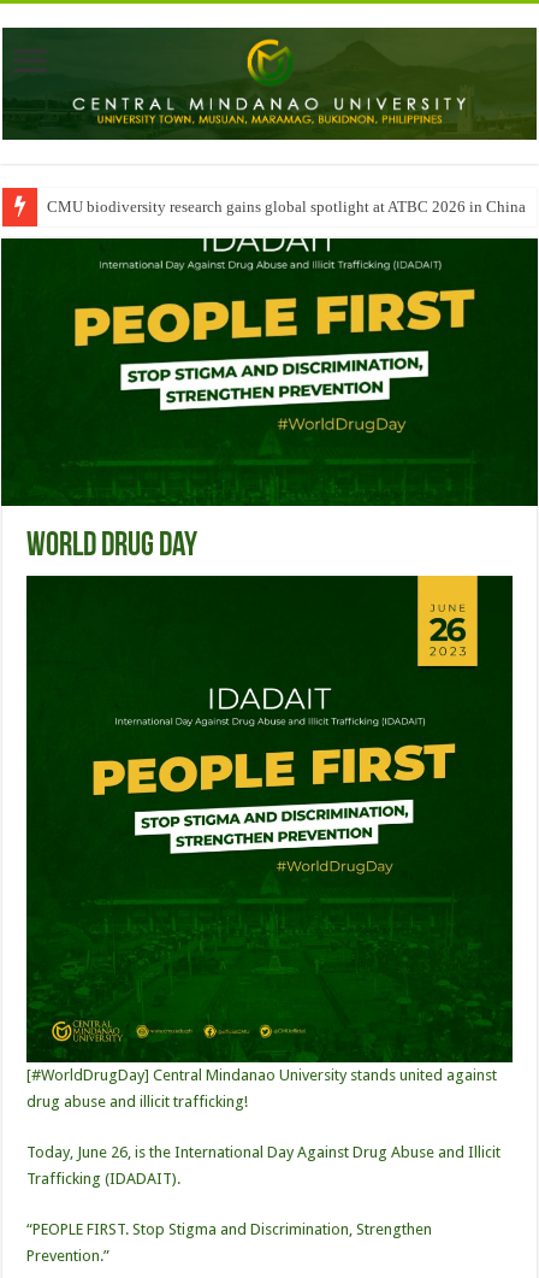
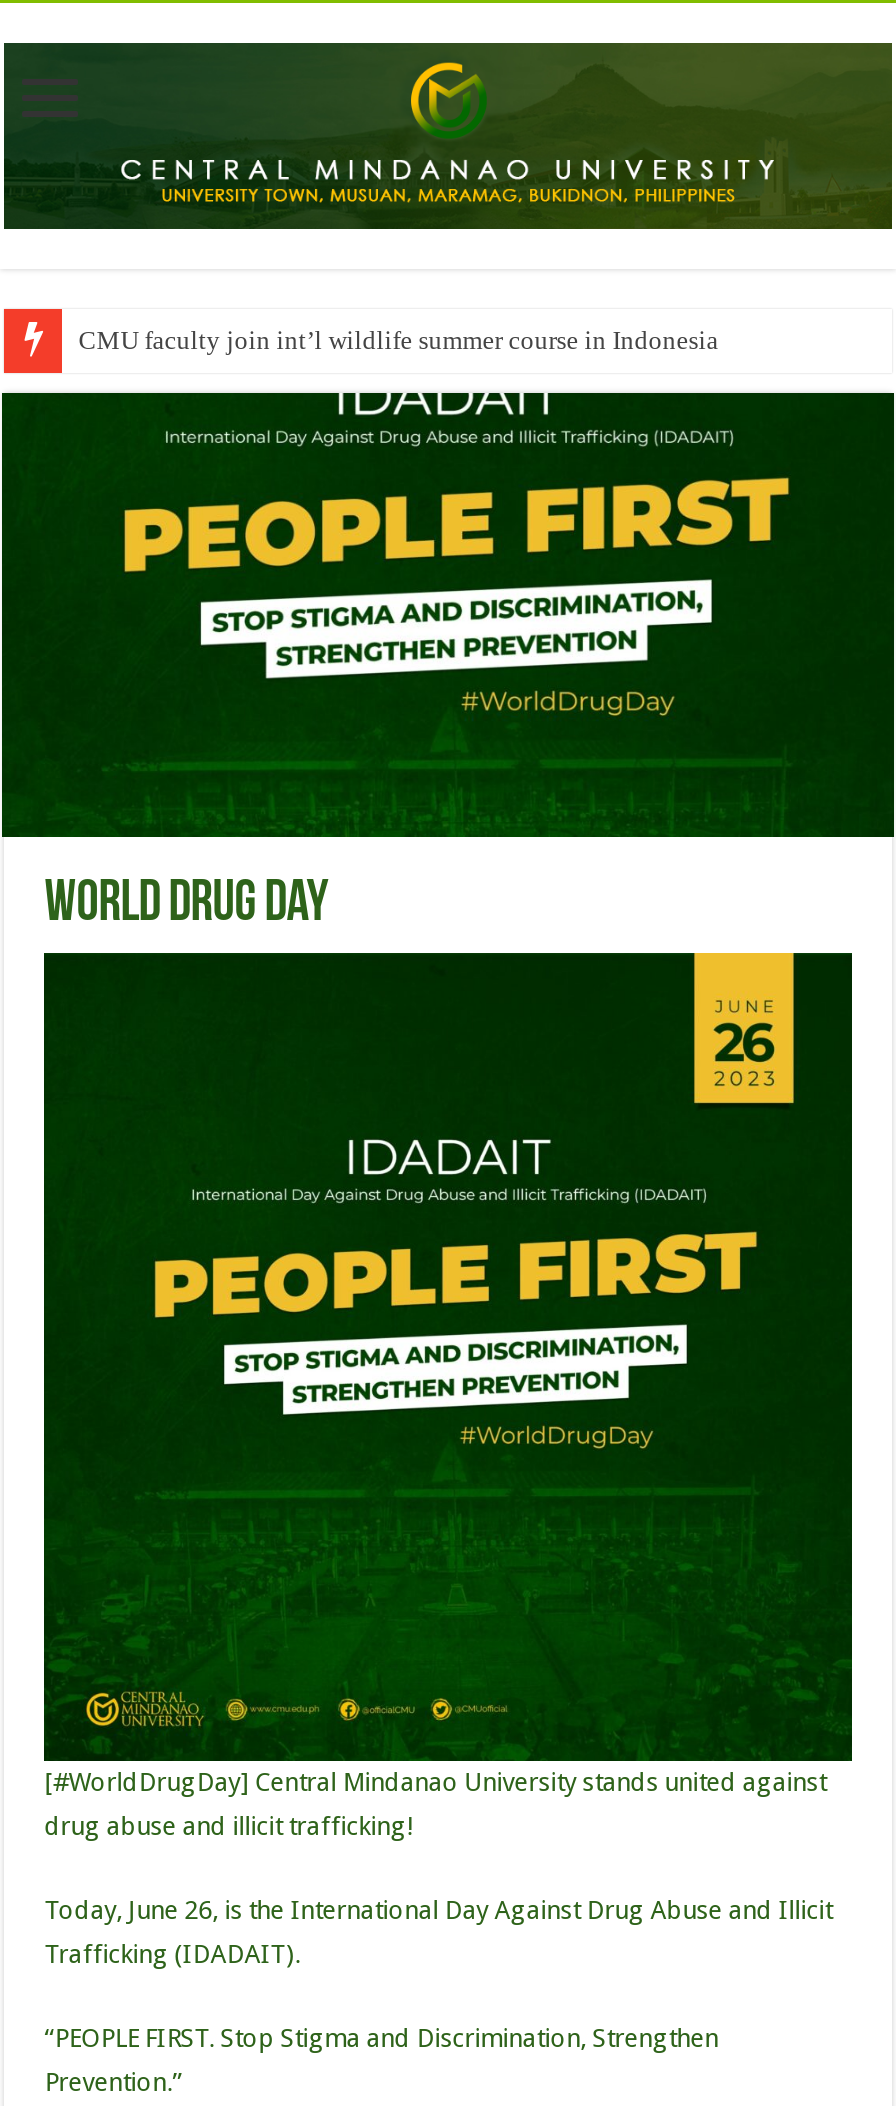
[47,197,526,215] CMU biodiversity research gains global spotlight at ATBC 2026 in China -> [78,324,718,354] CMU faculty join int’l wildlife summer course in Indonesia

